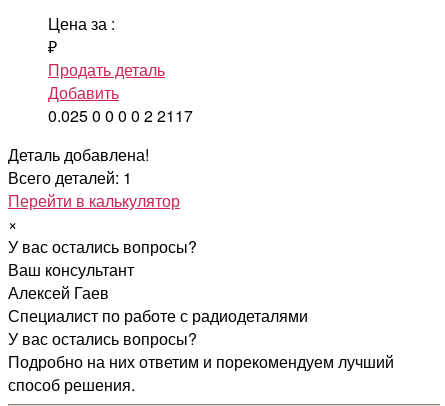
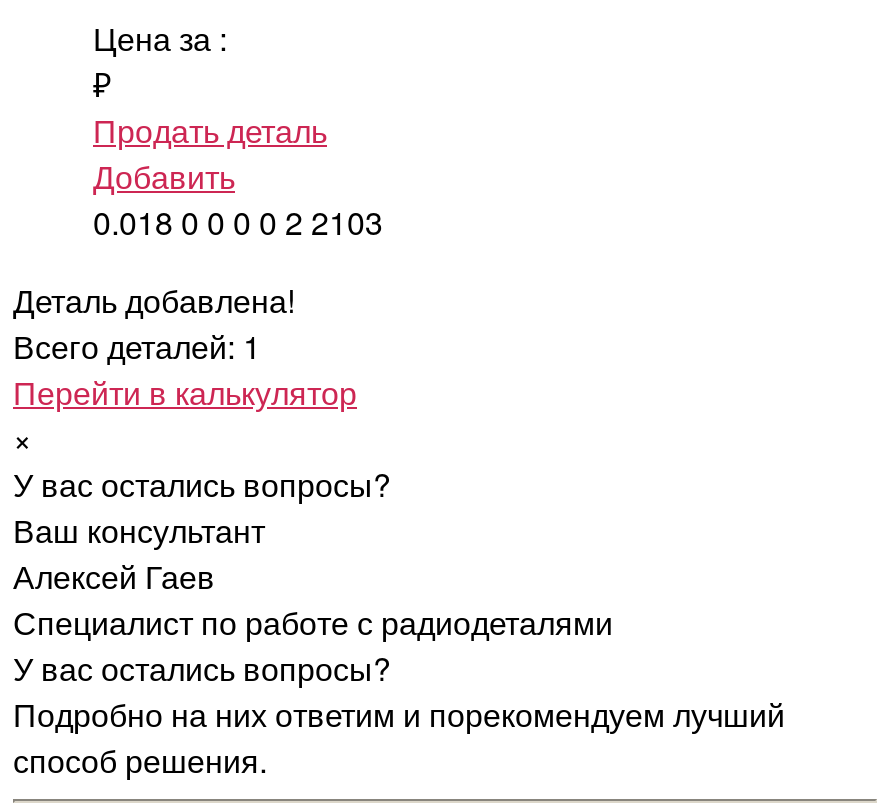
[48,104,193,127] 0.025 0 0 0 0 2 2117 -> [93,199,383,245] 0.018 0 0 0 0 2 2103

